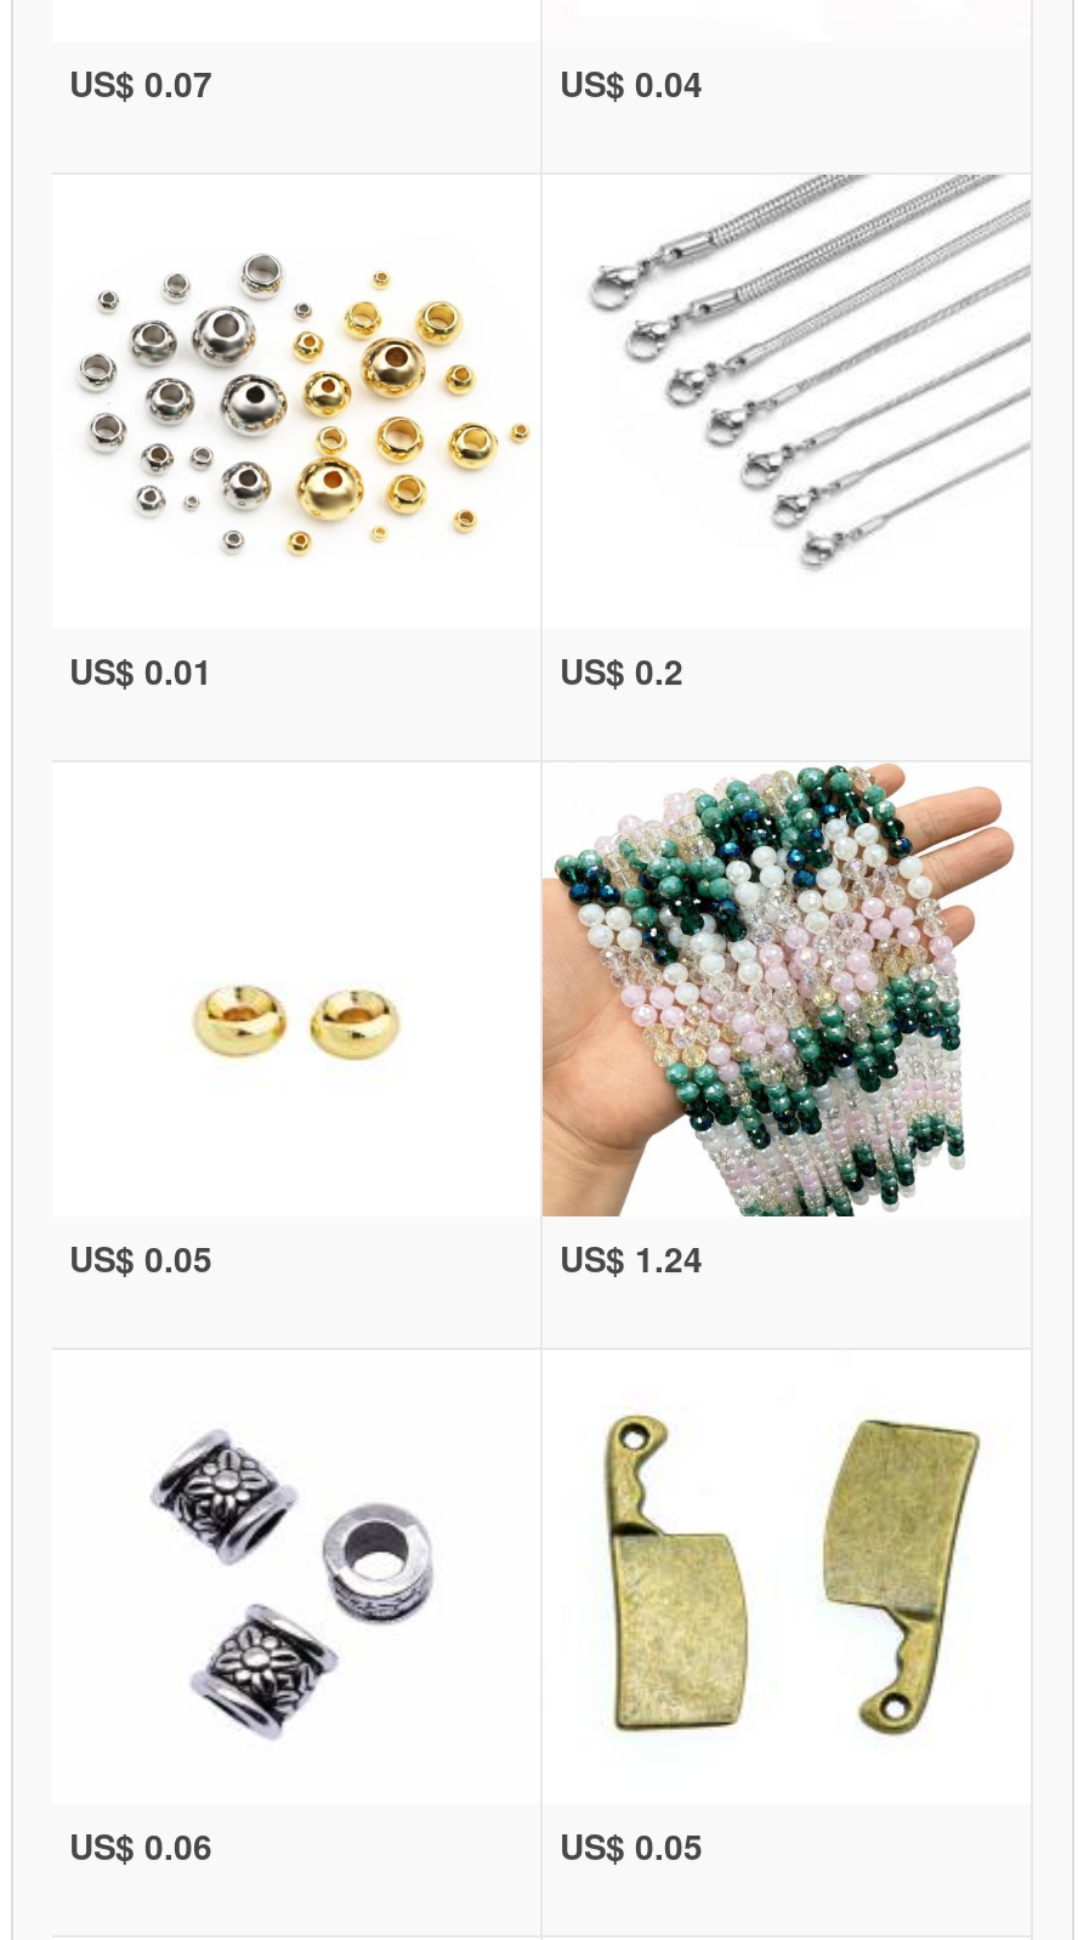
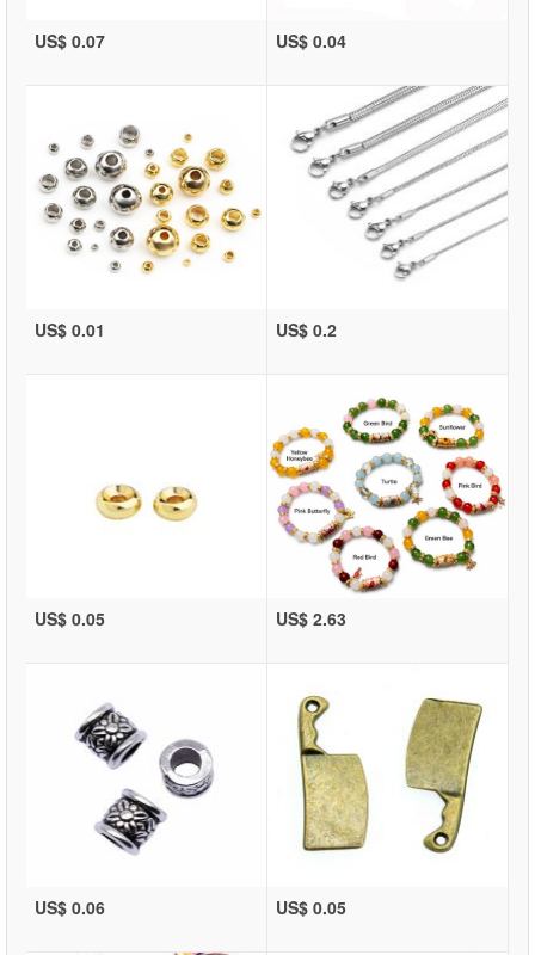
[540,762,1026,1281] [image] | US$ 1.24 -> [267,376,506,630] [image] | US$ 2.63

